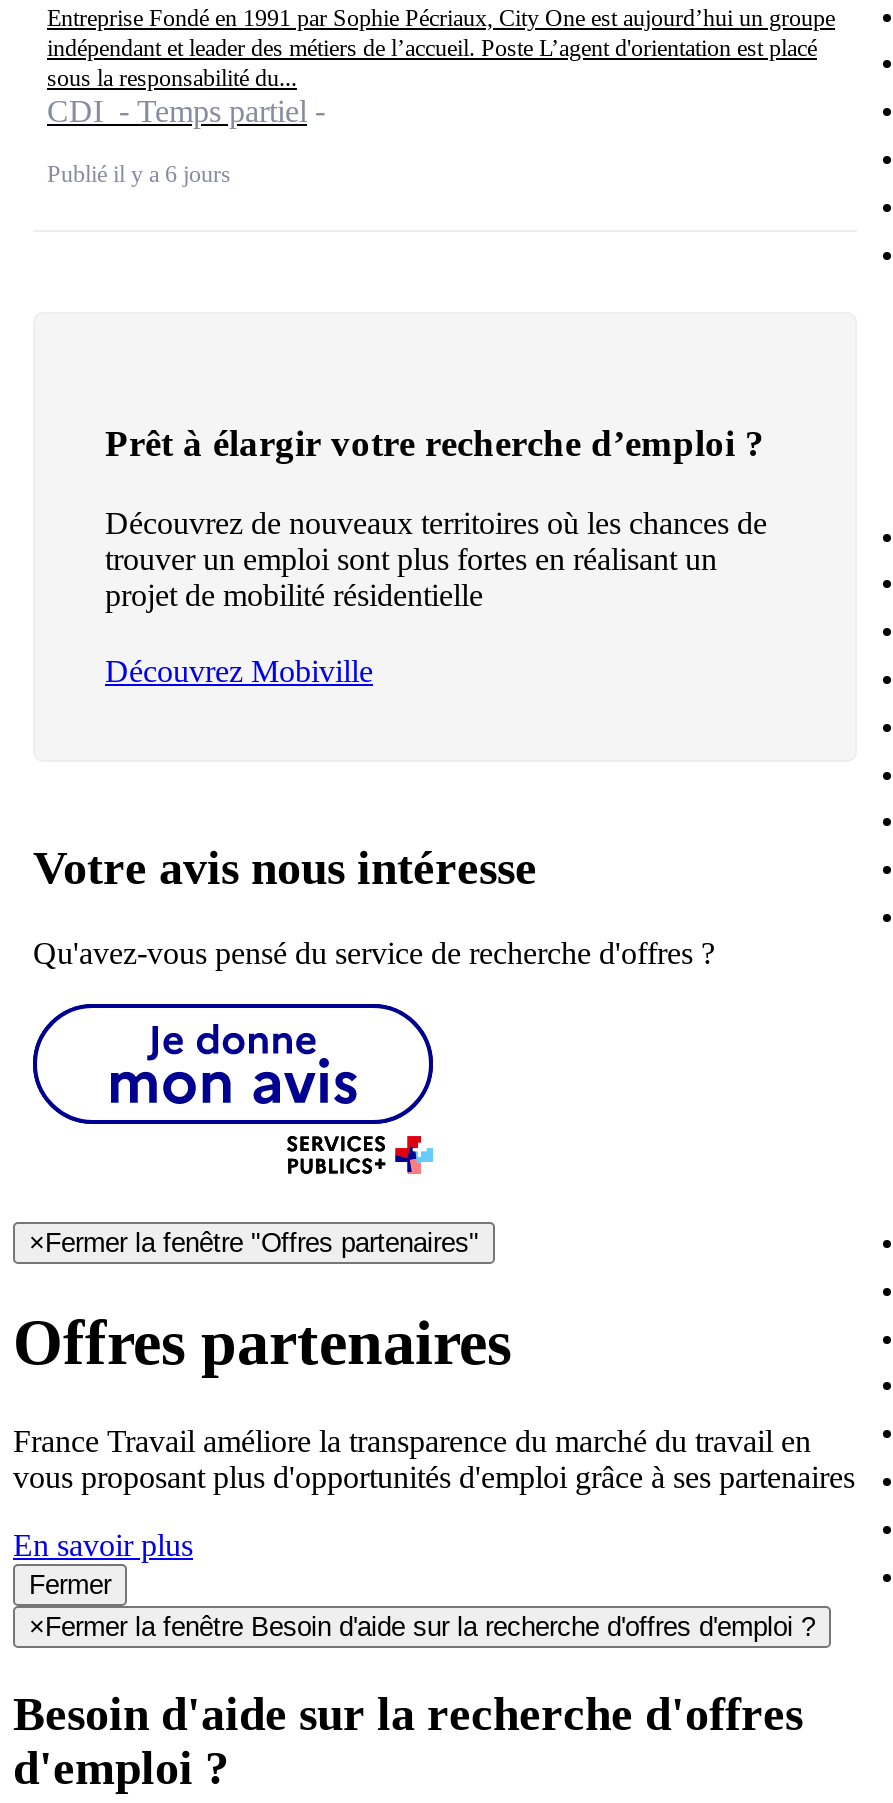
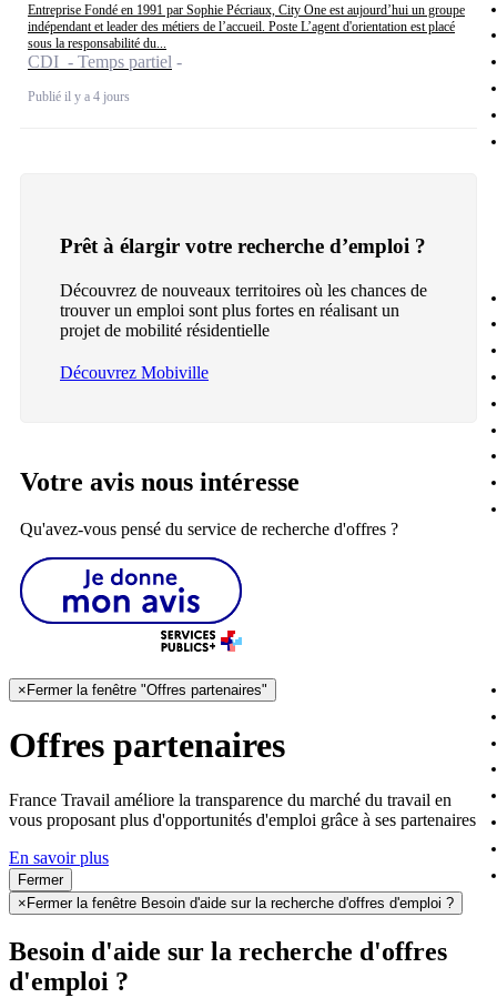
[47,161,231,189] Publié il y a 6 jours -> [28,89,130,105] Publié il y a 4 jours

